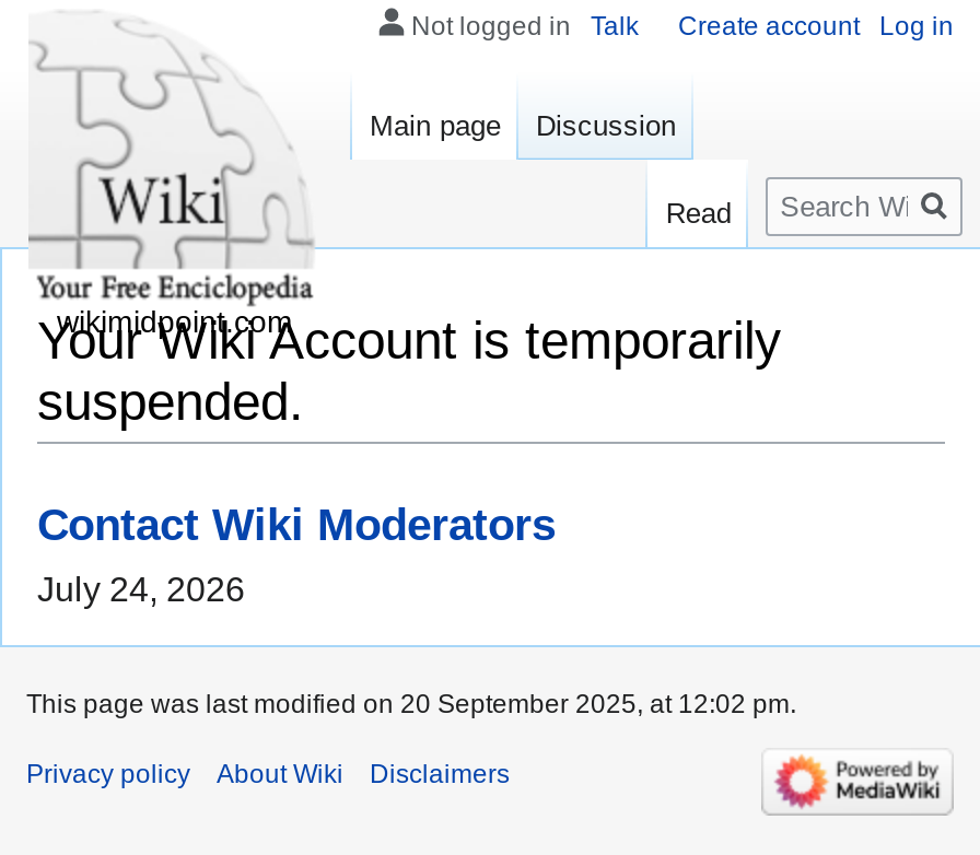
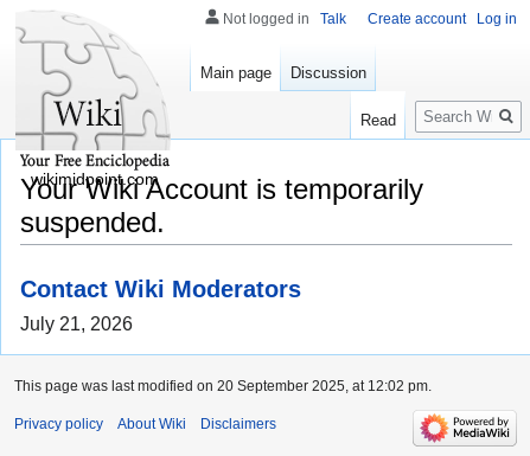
[37,571,245,609] July 24, 2026 -> [20,314,133,334] July 21, 2026

